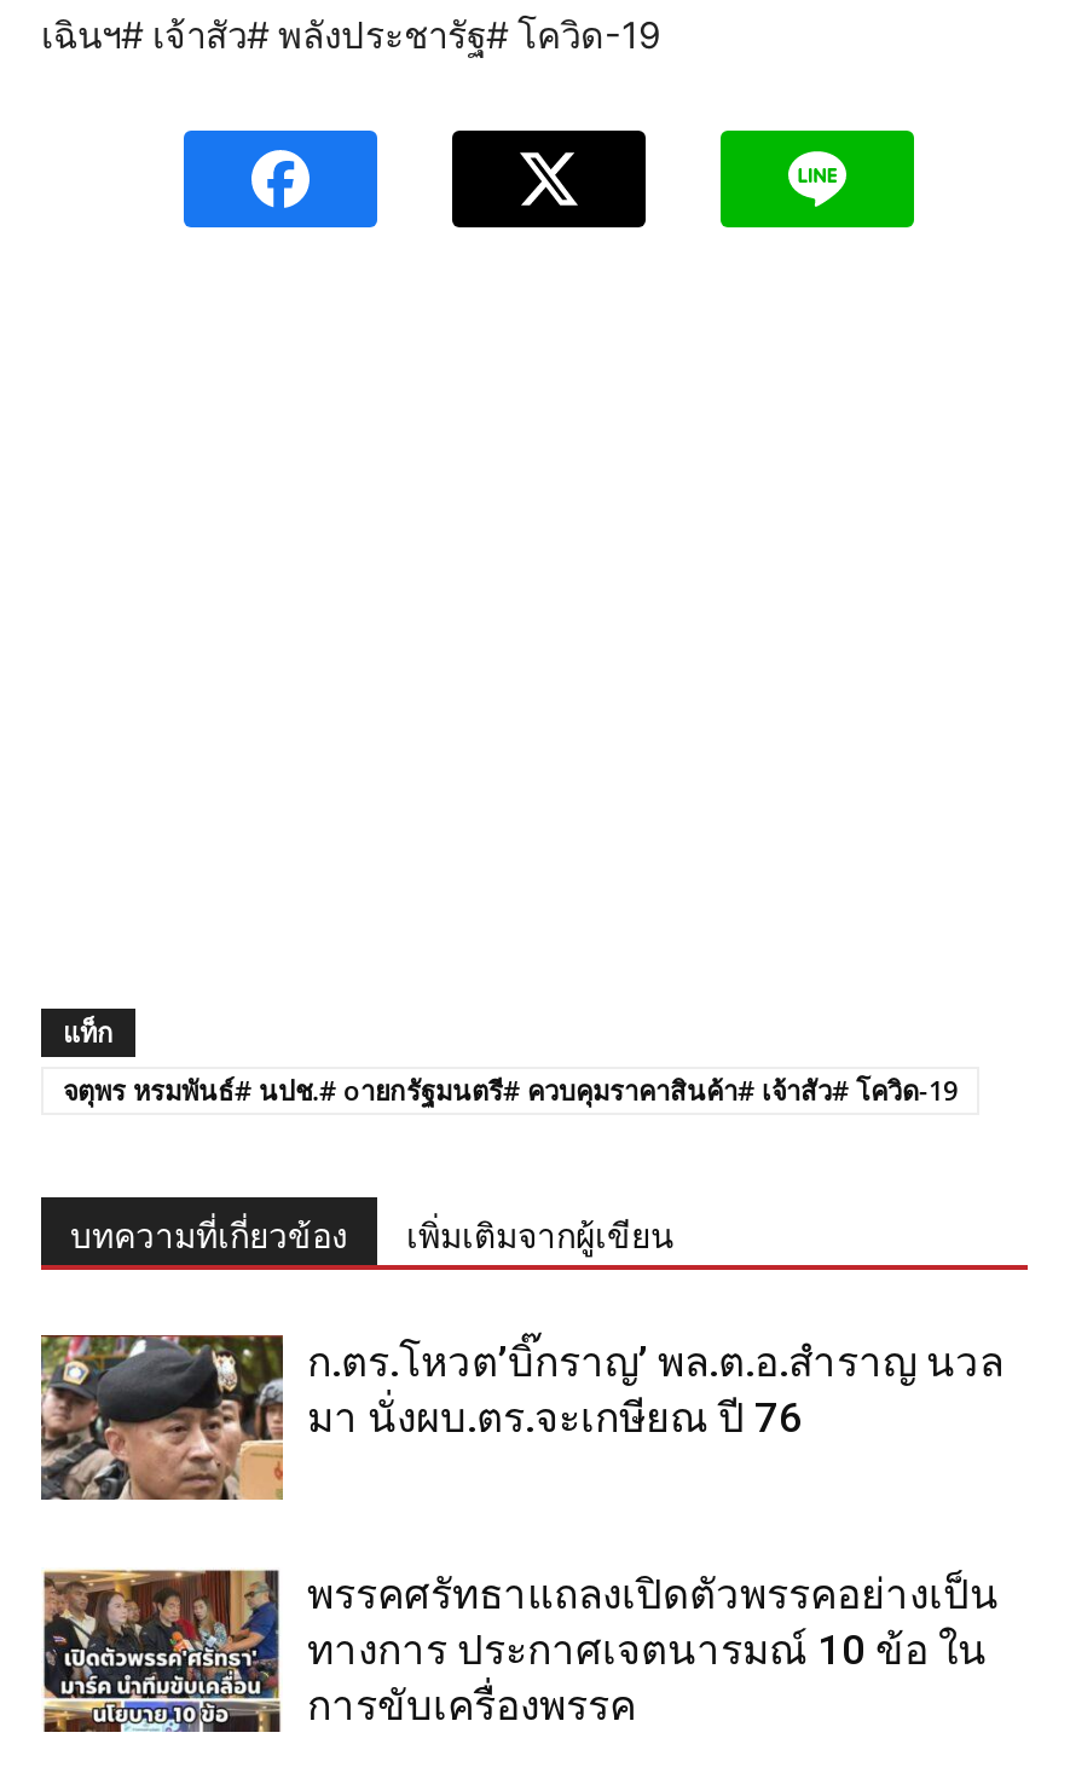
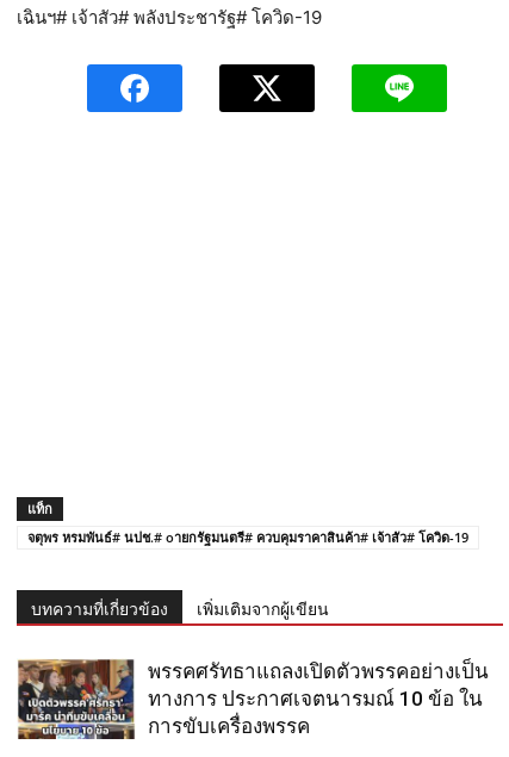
[41,1333,1004,1500] [image] | ก.ตร.โหวต’บิ๊กราญ’ พล.ต.อ.สำราญ นวล | มา นั่งผบ.ตร.จะเกษียณ ปี 76 -> none

